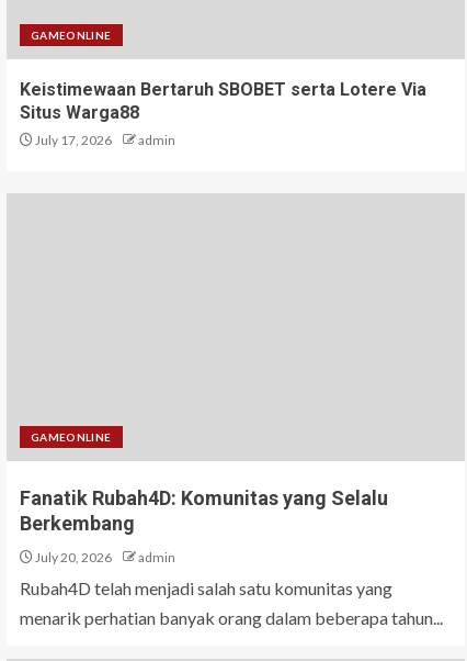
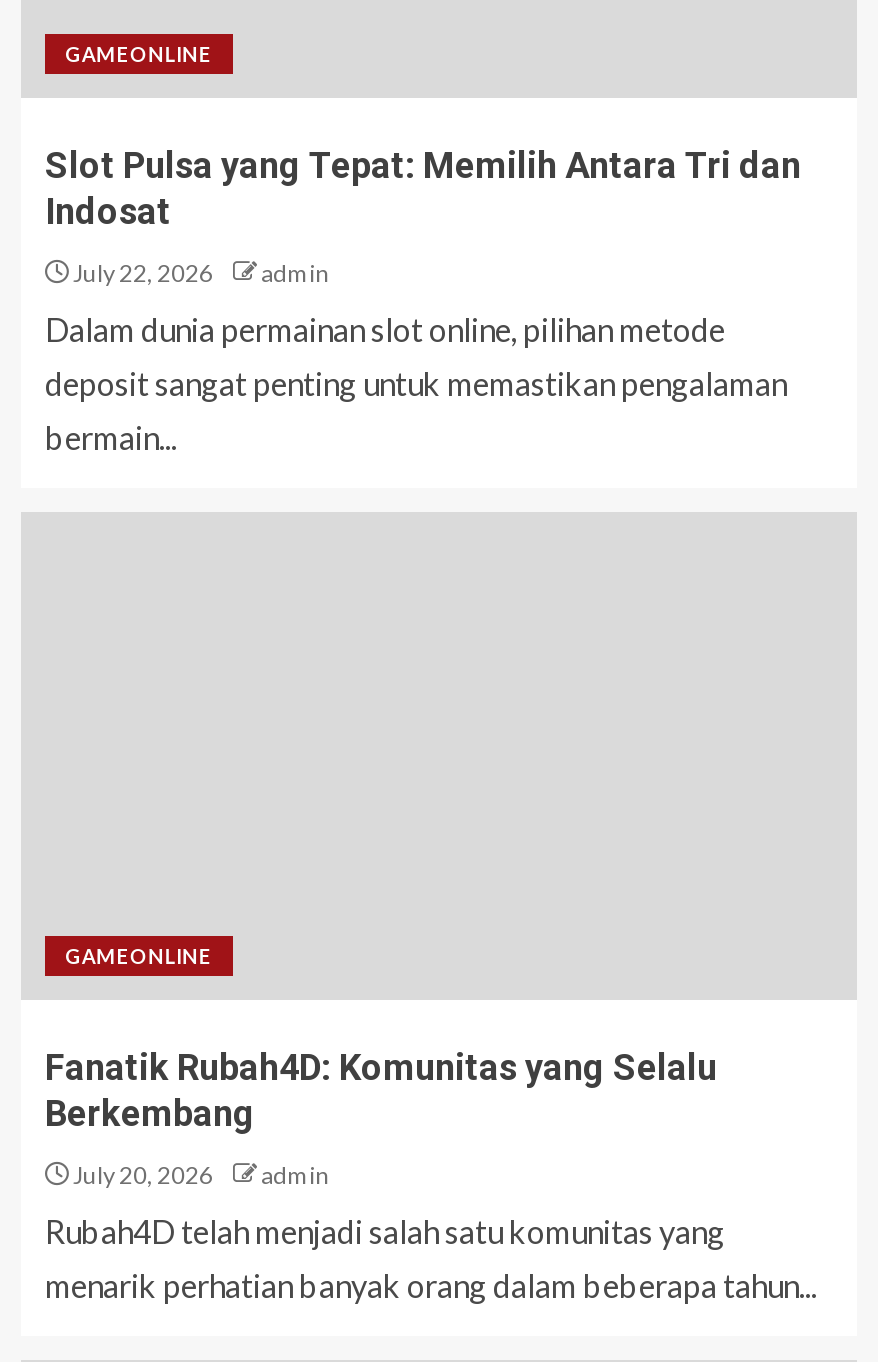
[20,79,426,148] Keistimewaan Bertaruh SBOBET serta Lotere Via | Situs Warga88 | July 17, 2026 -> [45,144,801,288] Slot Pulsa yang Tepat: Memilih Antara Tri dan | Indosat | July 22, 2026
none -> [45,310,787,456] Dalam dunia permainan slot online, pilihan metode | deposit sangat penting untuk memastikan pengalaman | bermain...

